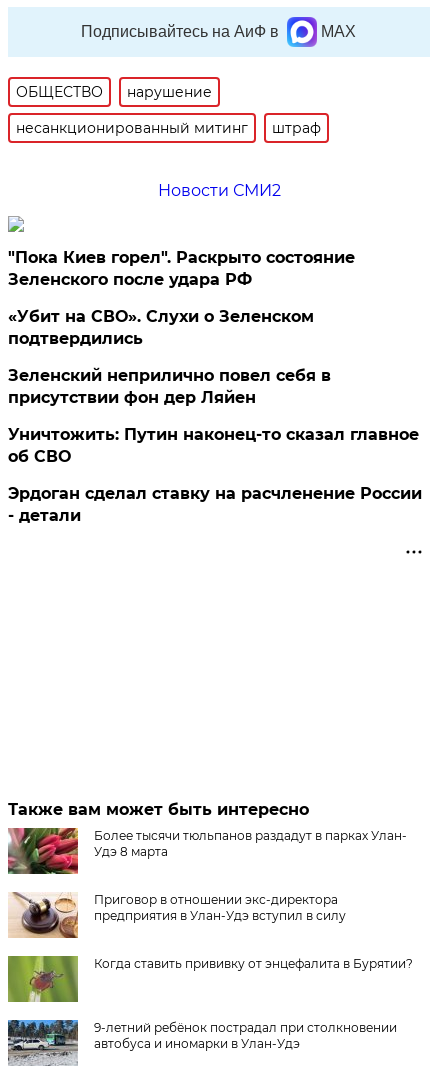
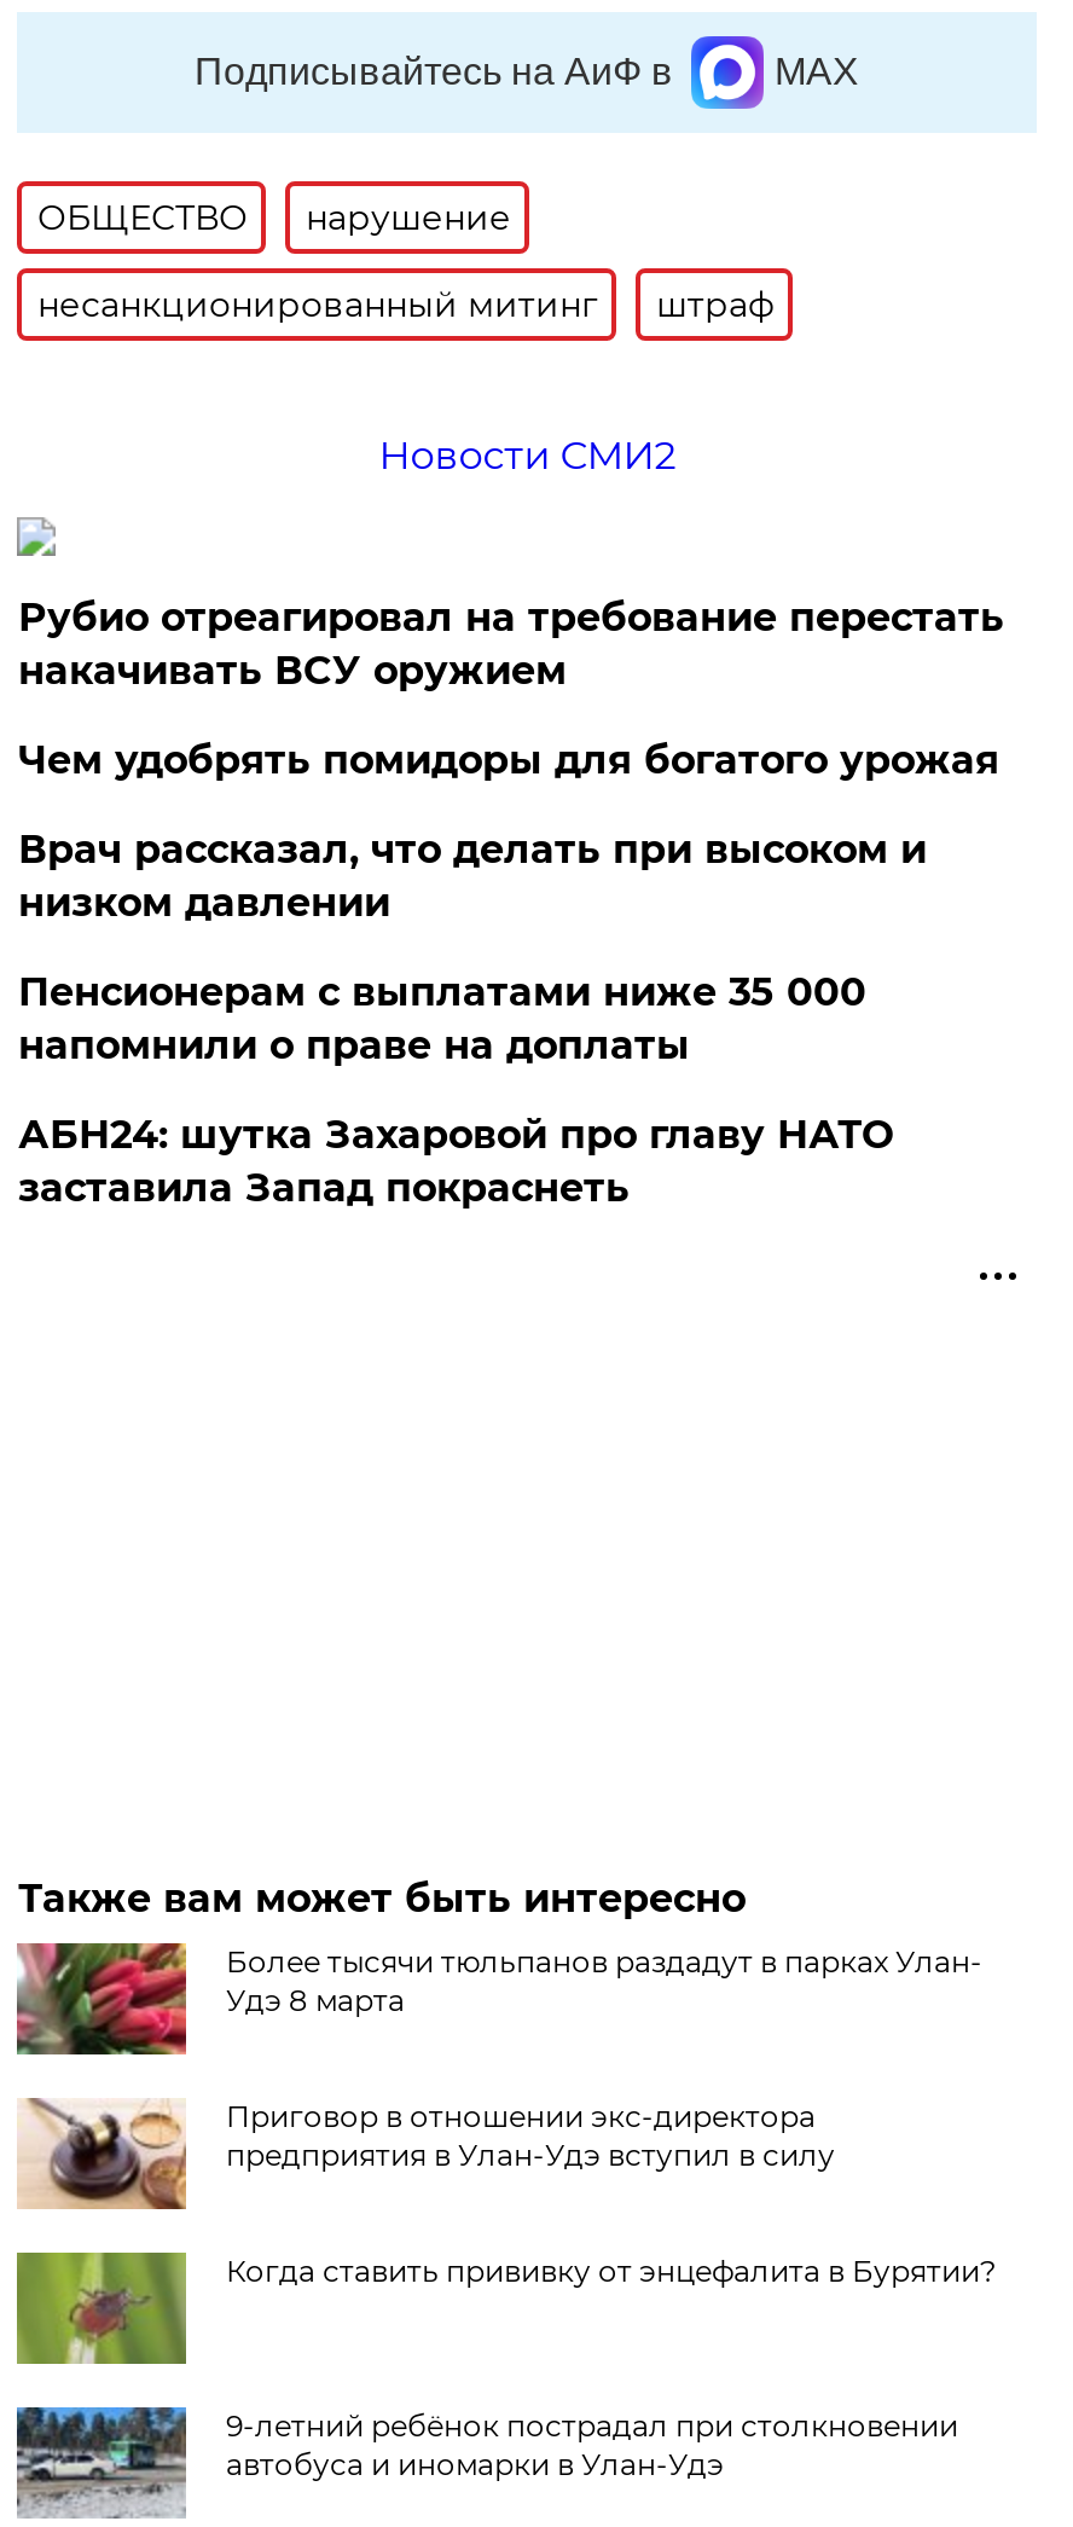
[8,248,355,289] "Пока Киев горел". Раскрыто состояние | Зеленского после удара РФ -> [18,595,1004,694] Рубио отреагировал на требование перестать | накачивать ВСУ оружием
[8,307,314,348] «Убит на СВО». Слухи о Зеленском | подтвердились -> [18,737,999,783] Чем удобрять помидоры для богатого урожая
[8,366,331,407] Зеленский неприлично повел cебя в | присутствии фон дер Ляйен -> [18,827,927,926] Врач рассказал, что делать при высоком и | низком давлении
[8,425,419,466] Уничтожить: Путин наконец-то сказал главное | об СВО -> [18,969,866,1068] Пенсионерам с выплатами ниже 35 000 | напомнили о праве на доплаты
[8,484,422,525] Эрдоган сделал ставку на расчленение России | - детали -> [18,1112,893,1211] АБН24: шутка Захаровой про главу НАТО | заставила Запад покраснеть

